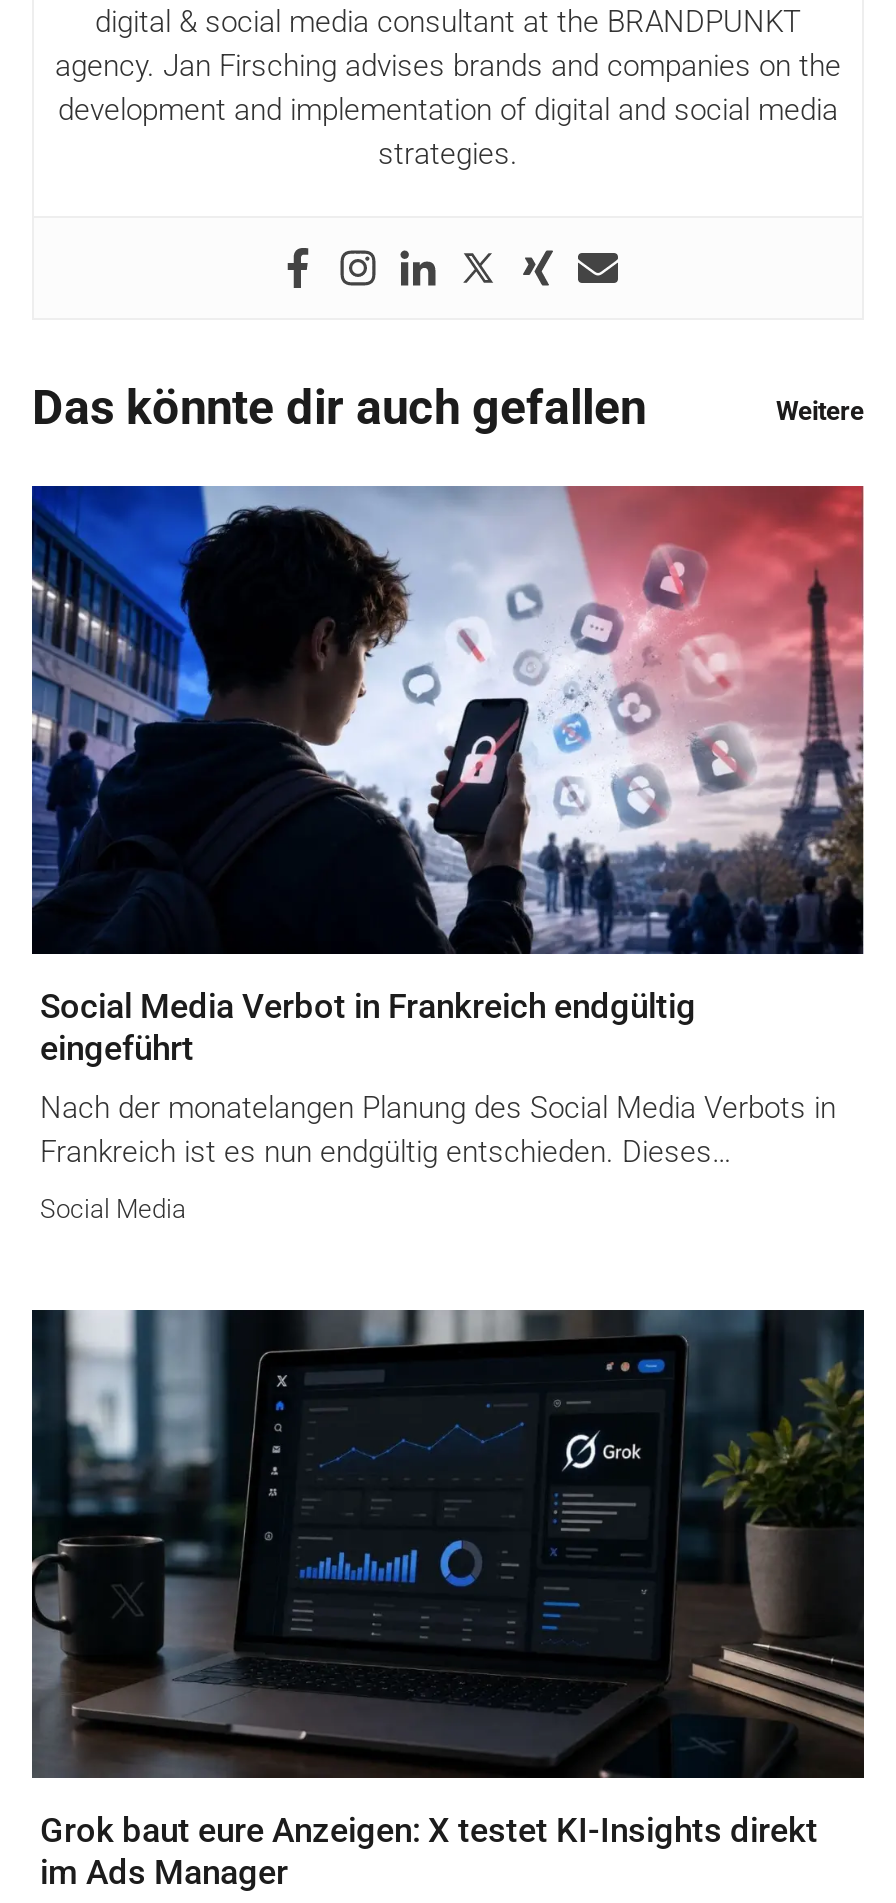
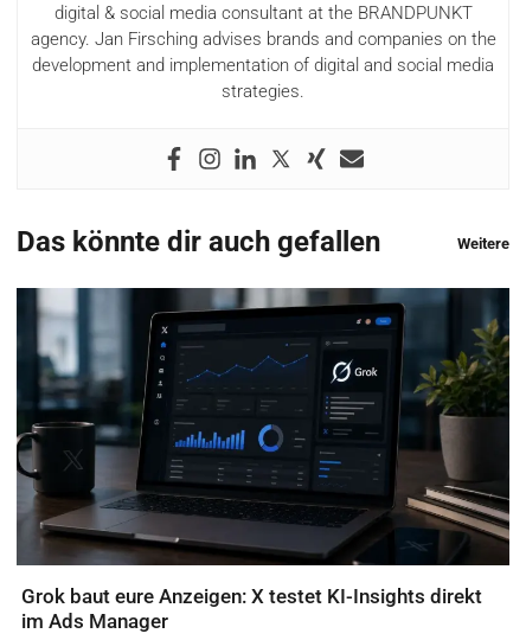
[30,484,866,1224] [image] | Social Media Verbot in Frankreich endgültig | eingeführt | Nach der monatelangen Planung des Social Media Verbots in | Frankreich ist es nun endgültig entschieden. Dieses… | Social Media -> none

